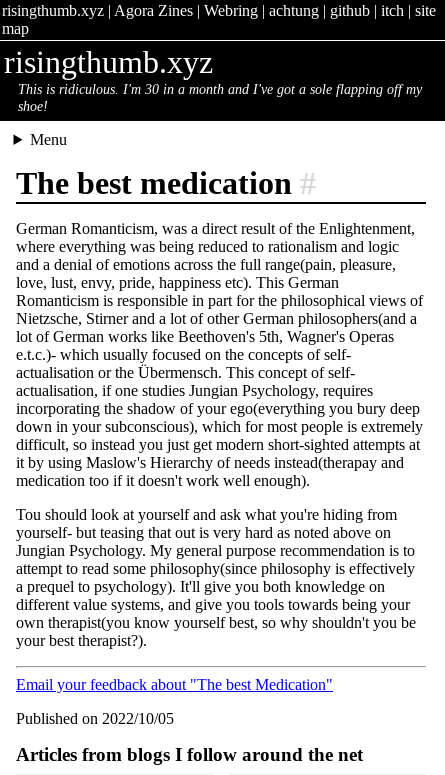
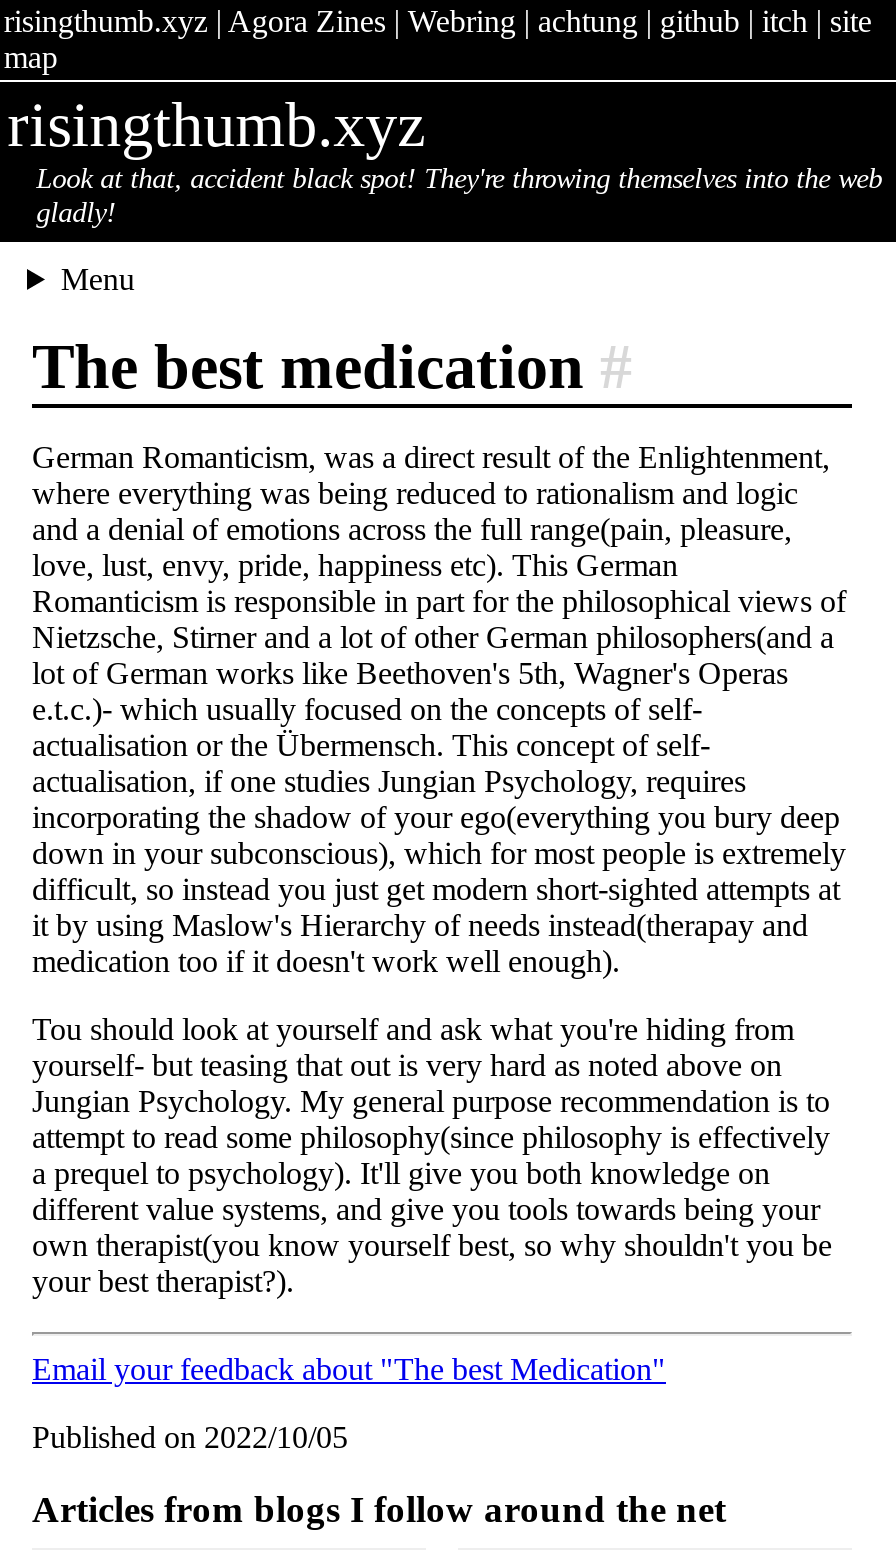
[18,81,422,114] This is ridiculous. I'm 30 in a month and I've got a sole flapping off my | shoe! -> [36,163,882,229] Look at that, accident black spot! They're throwing themselves into the web | gladly!

